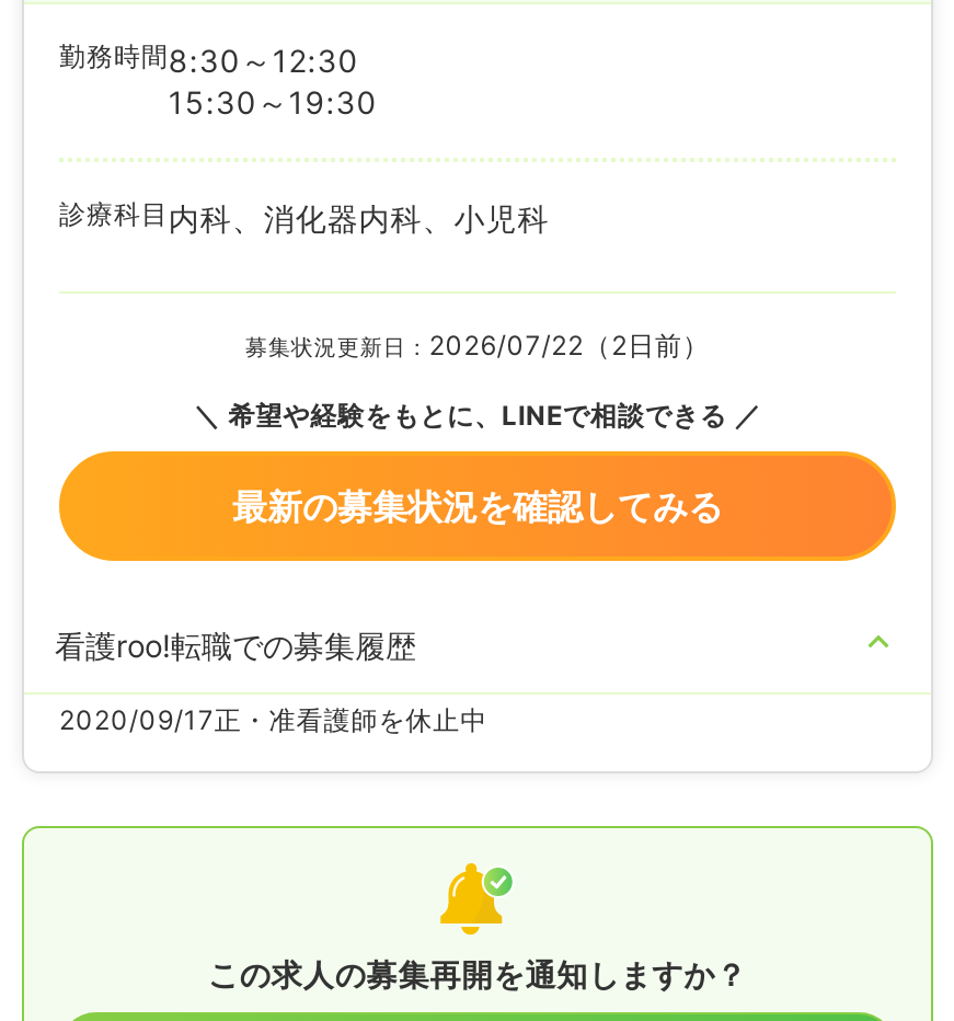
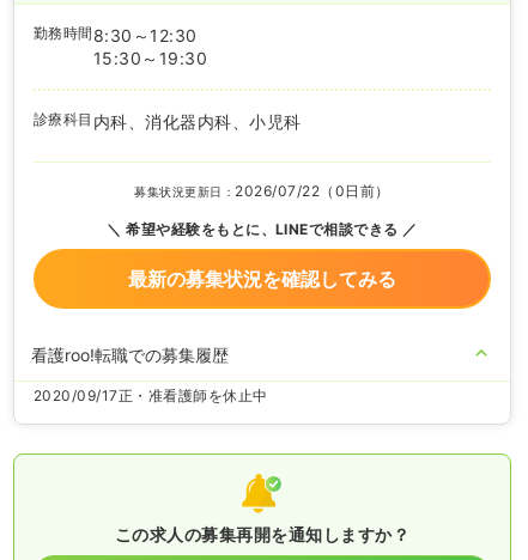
[245,329,710,362] 募集状況更新日：2026/07/22（2日前） -> [135,182,390,200] 募集状況更新日：2026/07/22（0日前）

